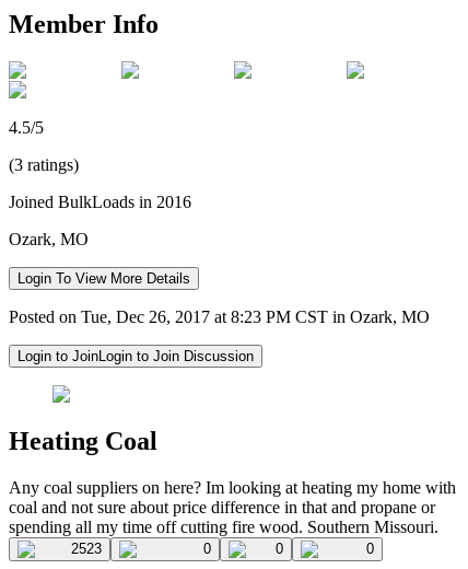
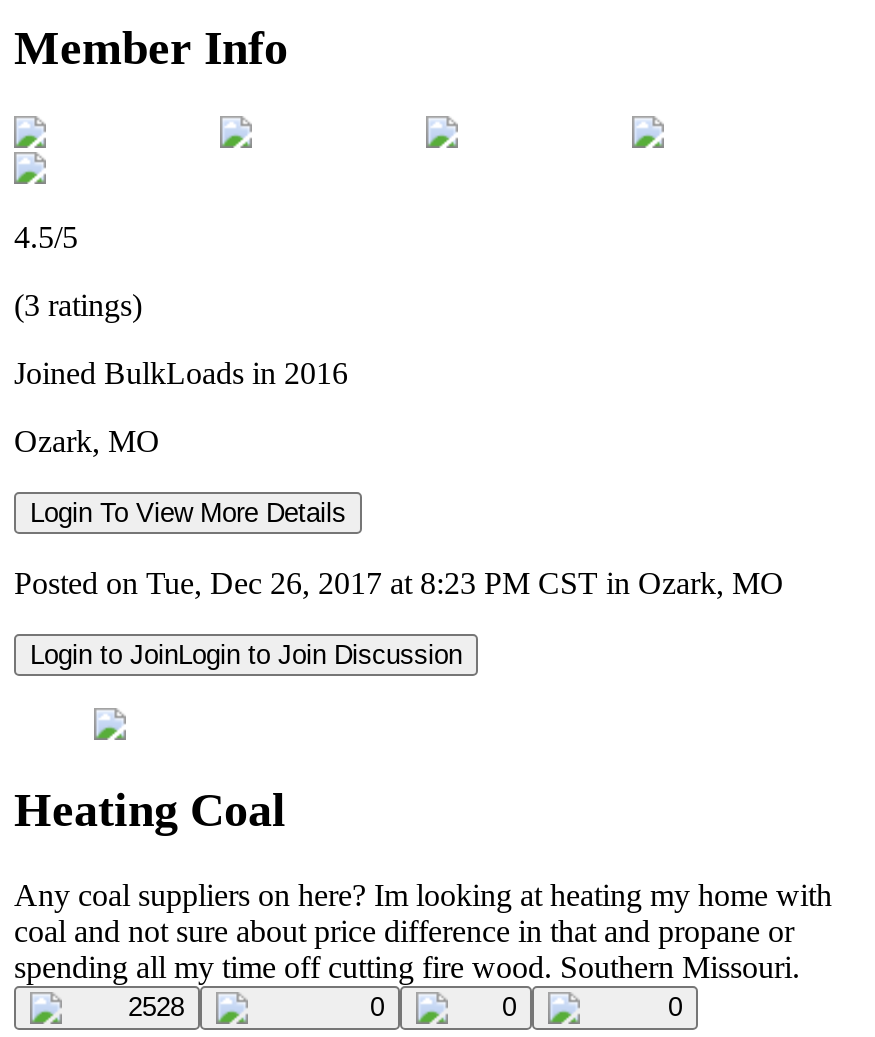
[71,540,102,556] 2523 -> [128,991,184,1021] 2528

